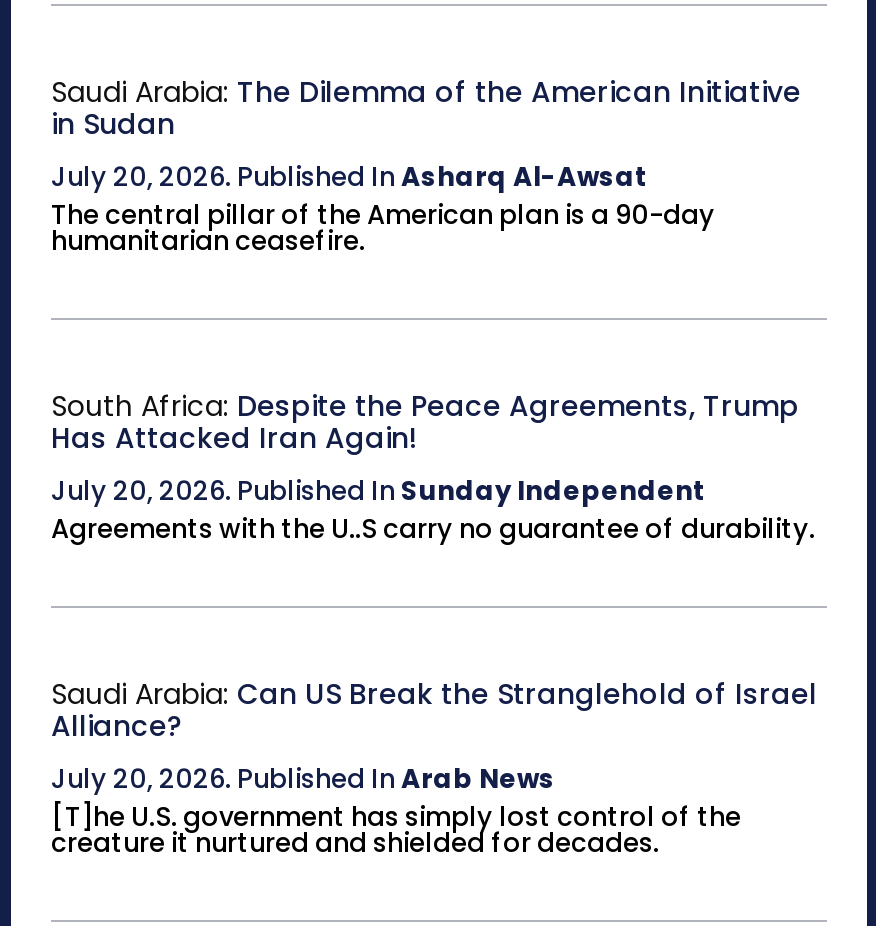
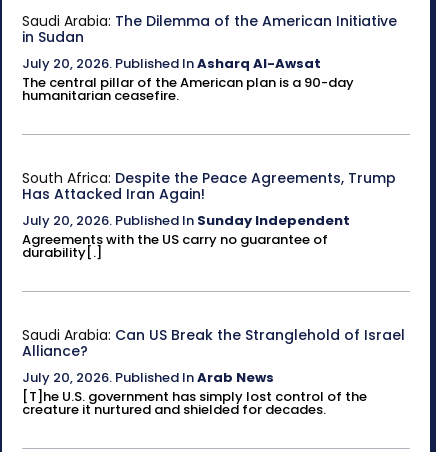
[51,510,815,548] Agreements with the U..S carry no guarantee of durability. -> [22,230,328,262] Agreements with the US carry no guarantee of | durability[.]

